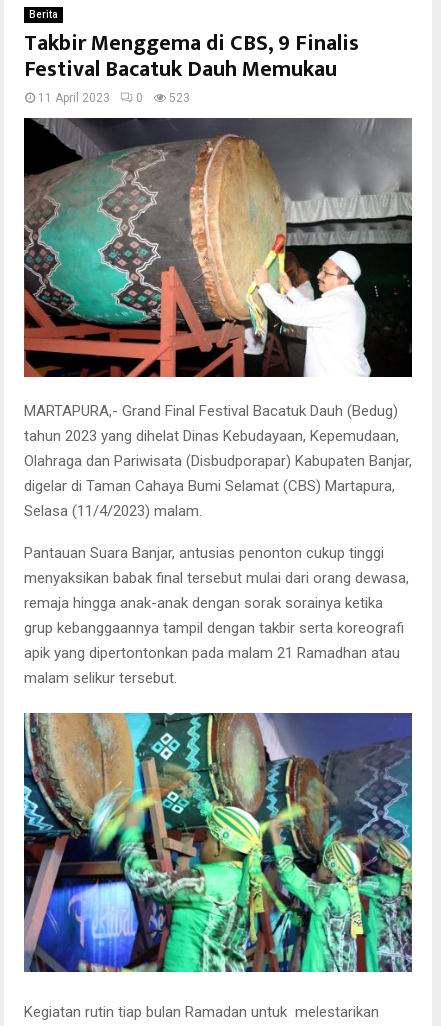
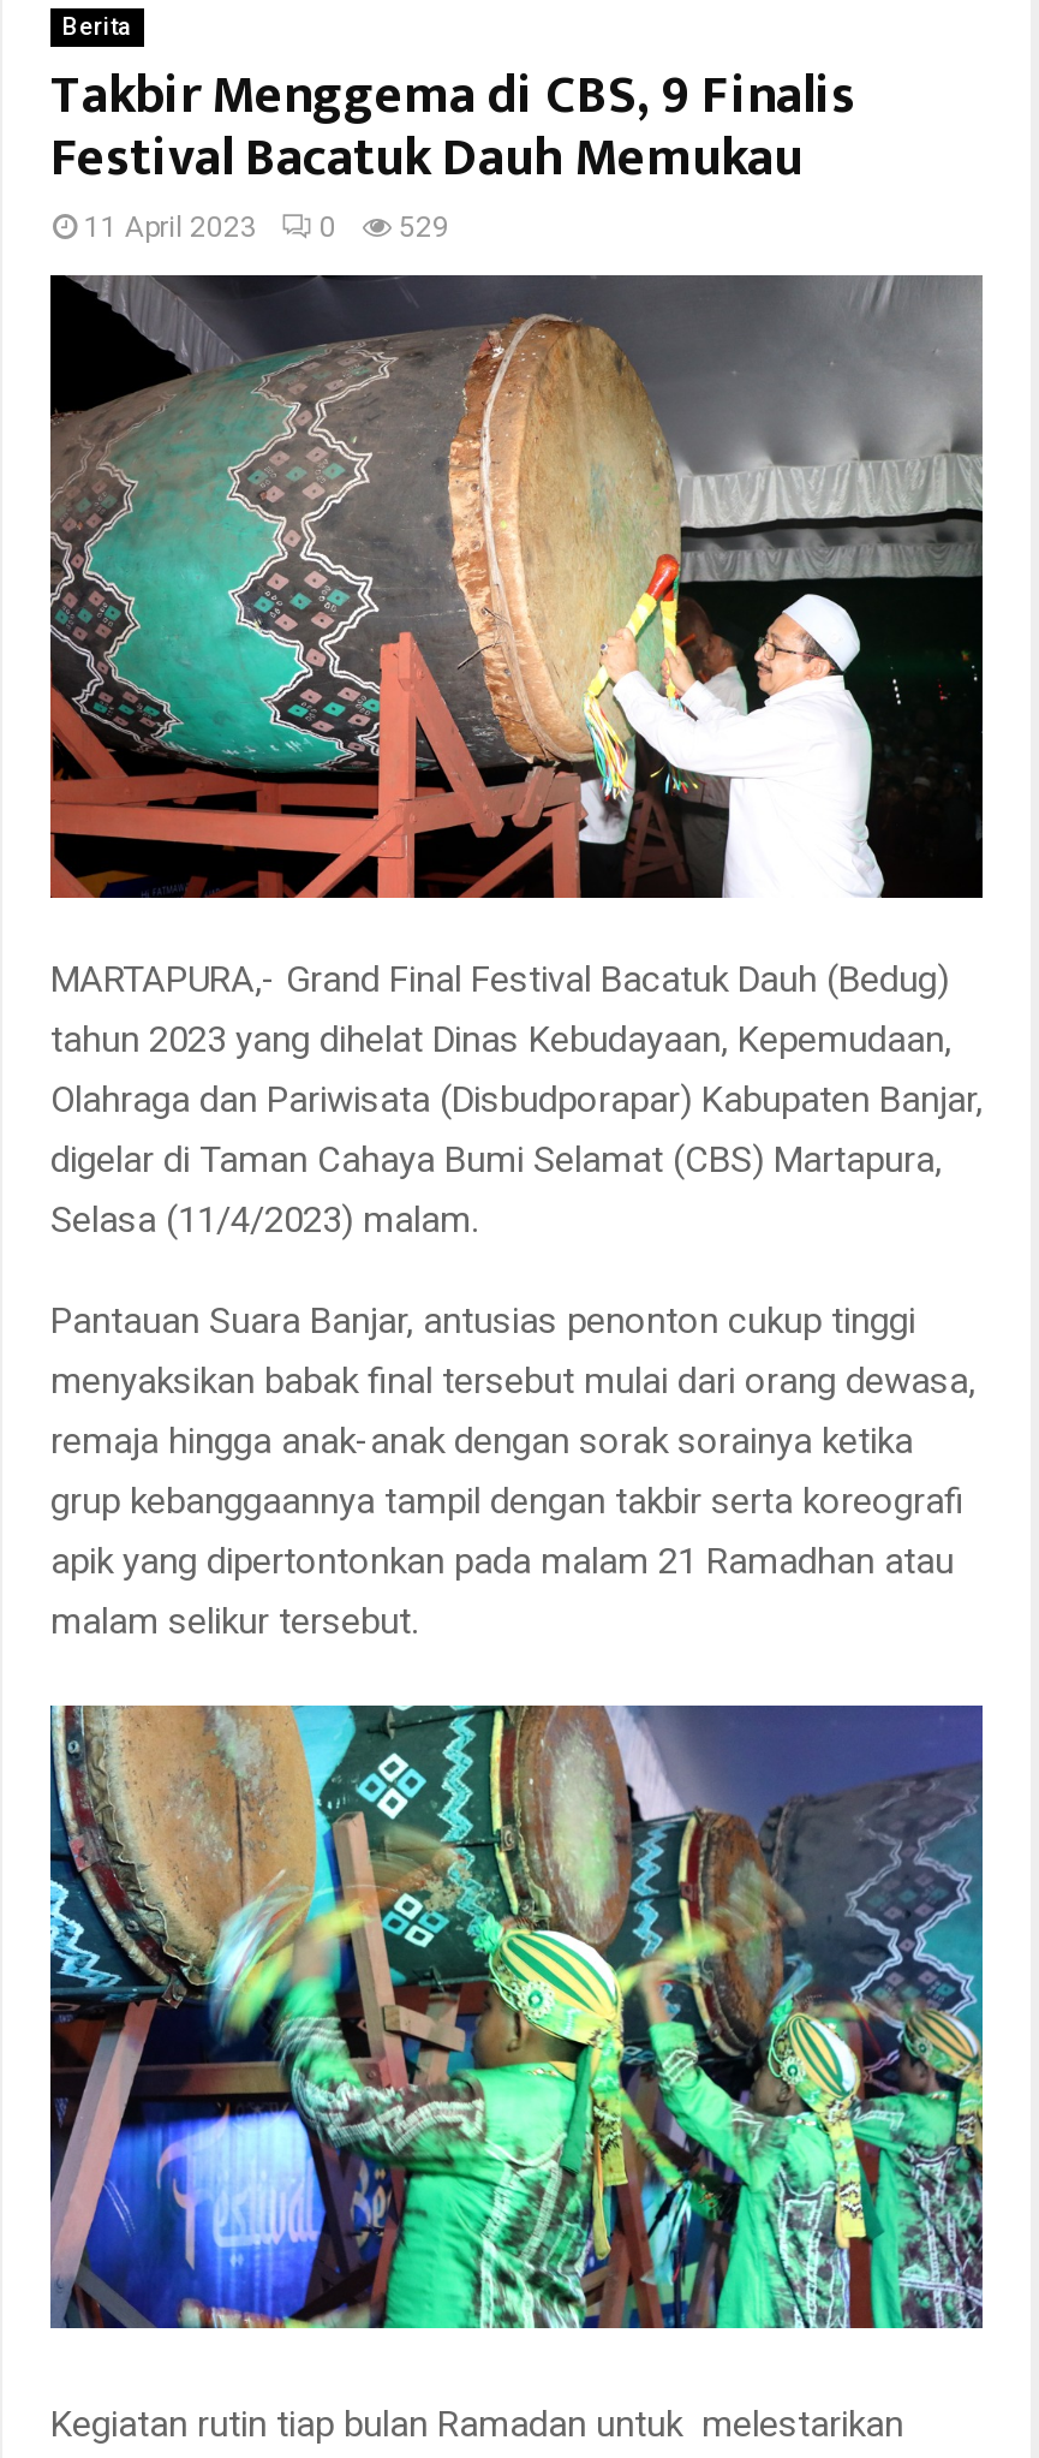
[38,91,190,105] 11 April 2023 0 523 -> [84,210,449,244] 11 April 2023 0 529

